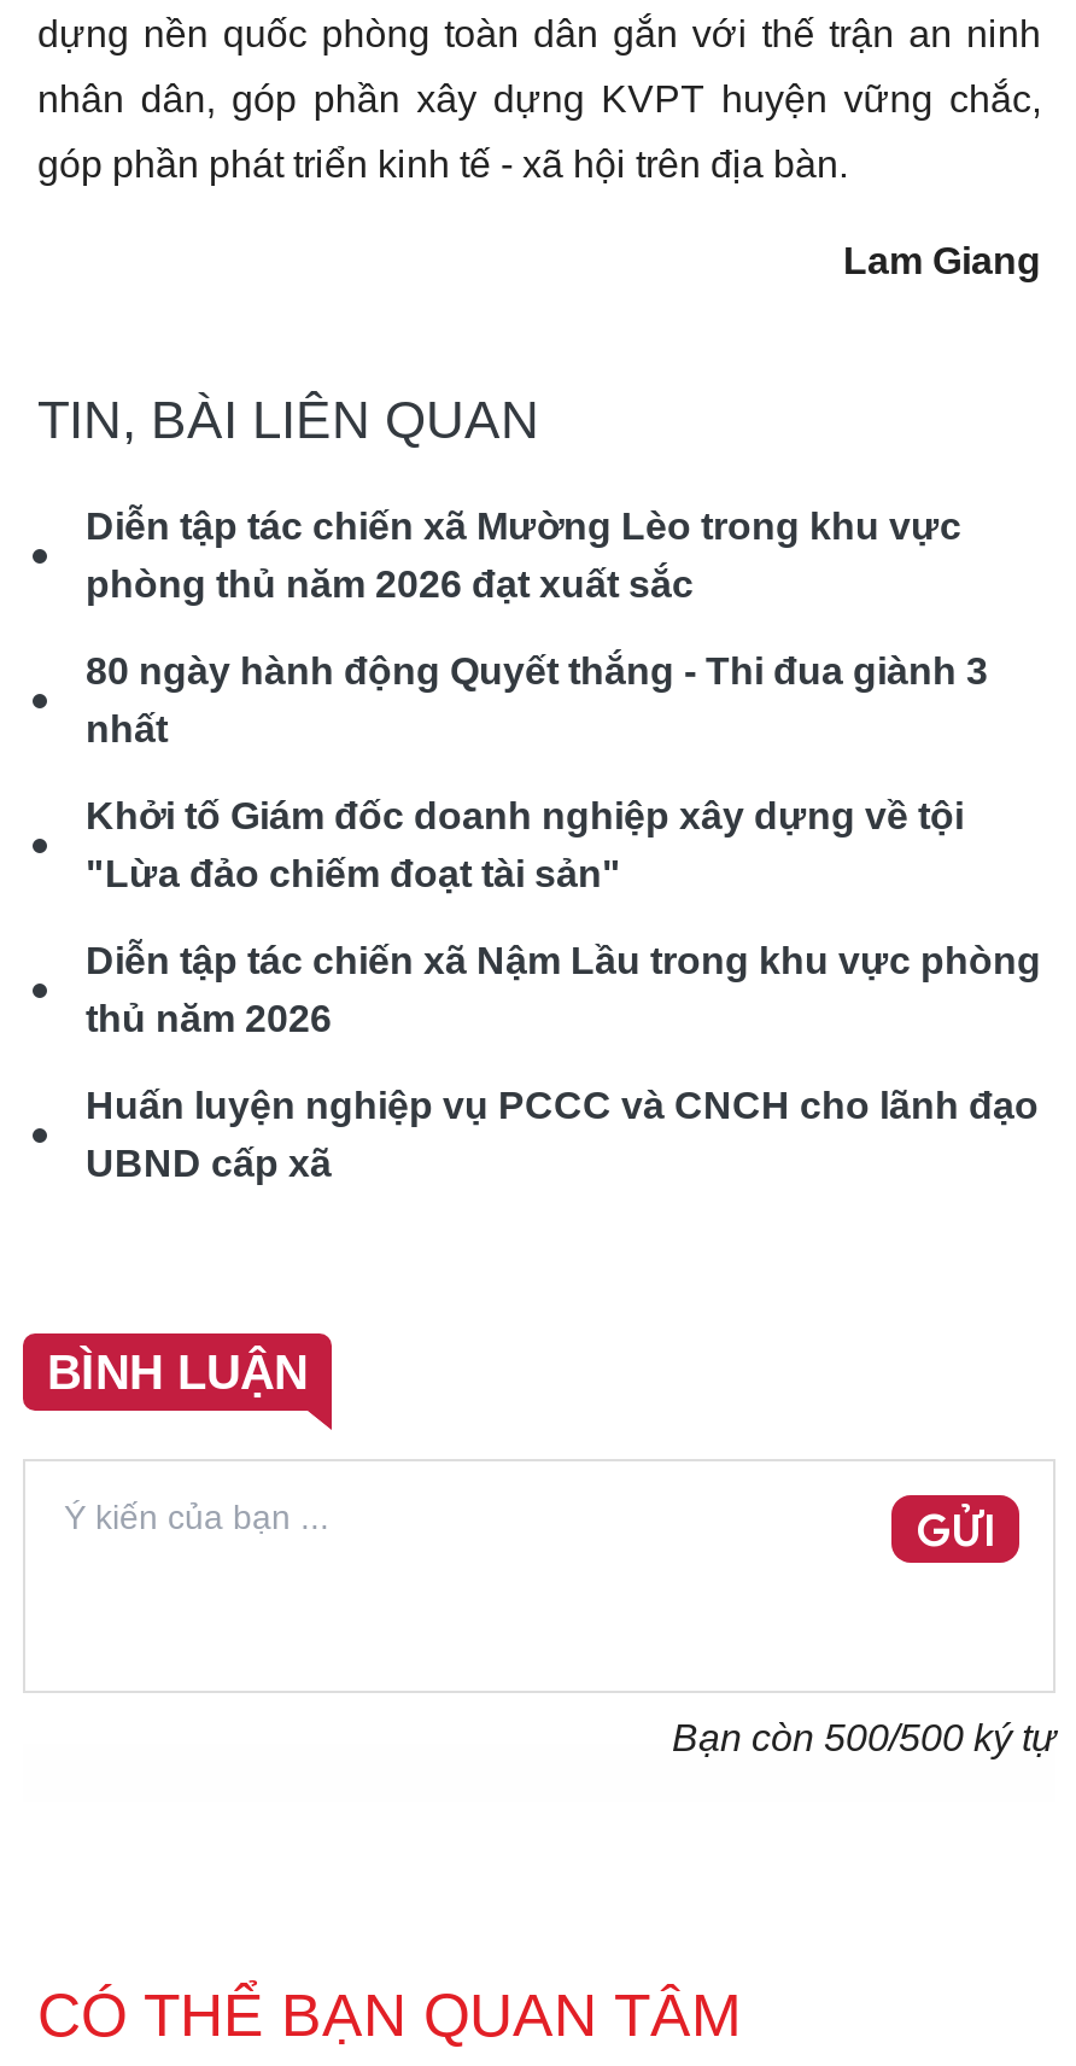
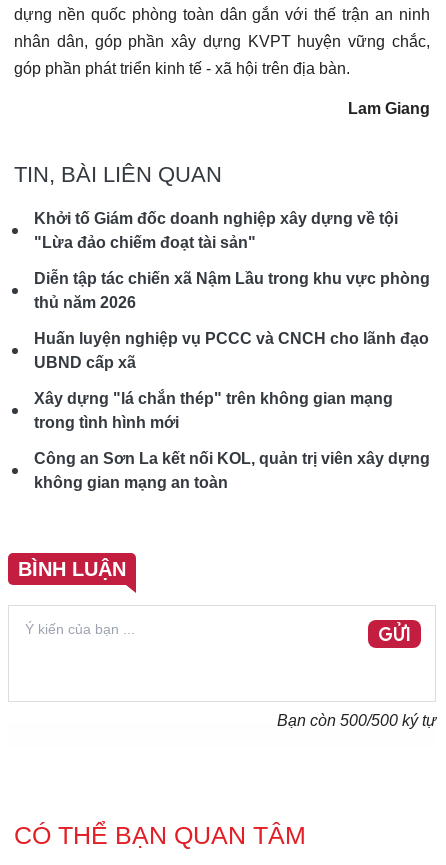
[86,505,988,748] Diễn tập tác chiến xã Mường Lèo trong khu vực | phòng thủ năm 2026 đạt xuất sắc | 80 ngày hành động Quyết thắng - Thi đua giành 3 | nhất -> none
moved [86,794,1041,1183] -> [34,210,430,371]: Khởi tố Giám đốc doanh nghiệp xây dựng về tội | "Lừa đảo chiếm đoạt tài sản" | Diễn tập tác chiến xã Nậm Lầu trong khu vực phòng | thủ năm 2026 | Huấn luyện nghiệp vụ PCCC và CNCH cho lãnh đạo | UBND cấp xã
none -> [34,390,430,491] Xây dựng "lá chắn thép" trên không gian mạng | trong tình hình mới | Công an Sơn La kết nối KOL, quản trị viên xây dựng | không gian mạng an toàn

